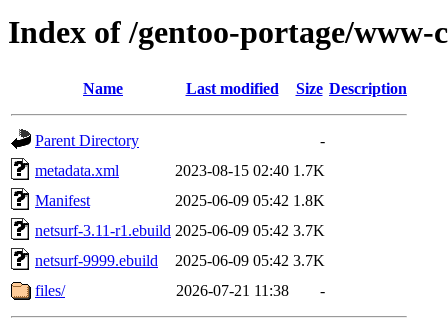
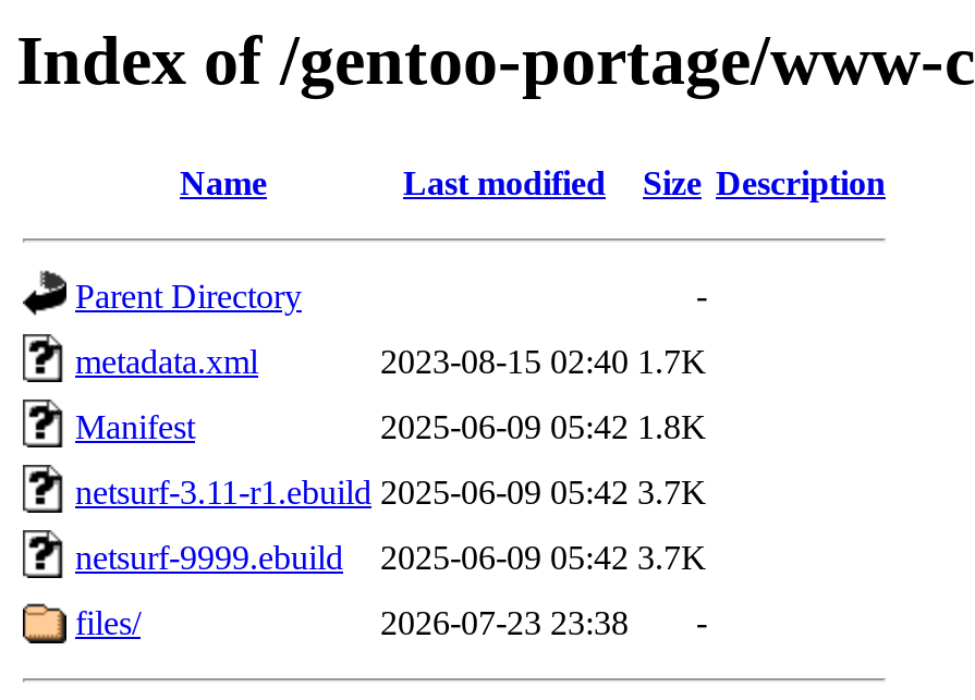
[176,282,289,299] 2026-07-21 11:38 -> [380,604,629,641] 2026-07-23 23:38

